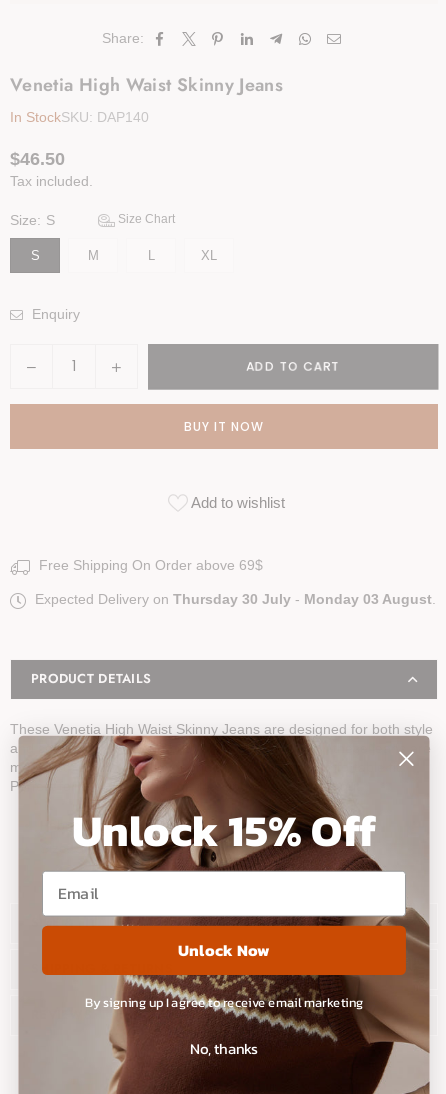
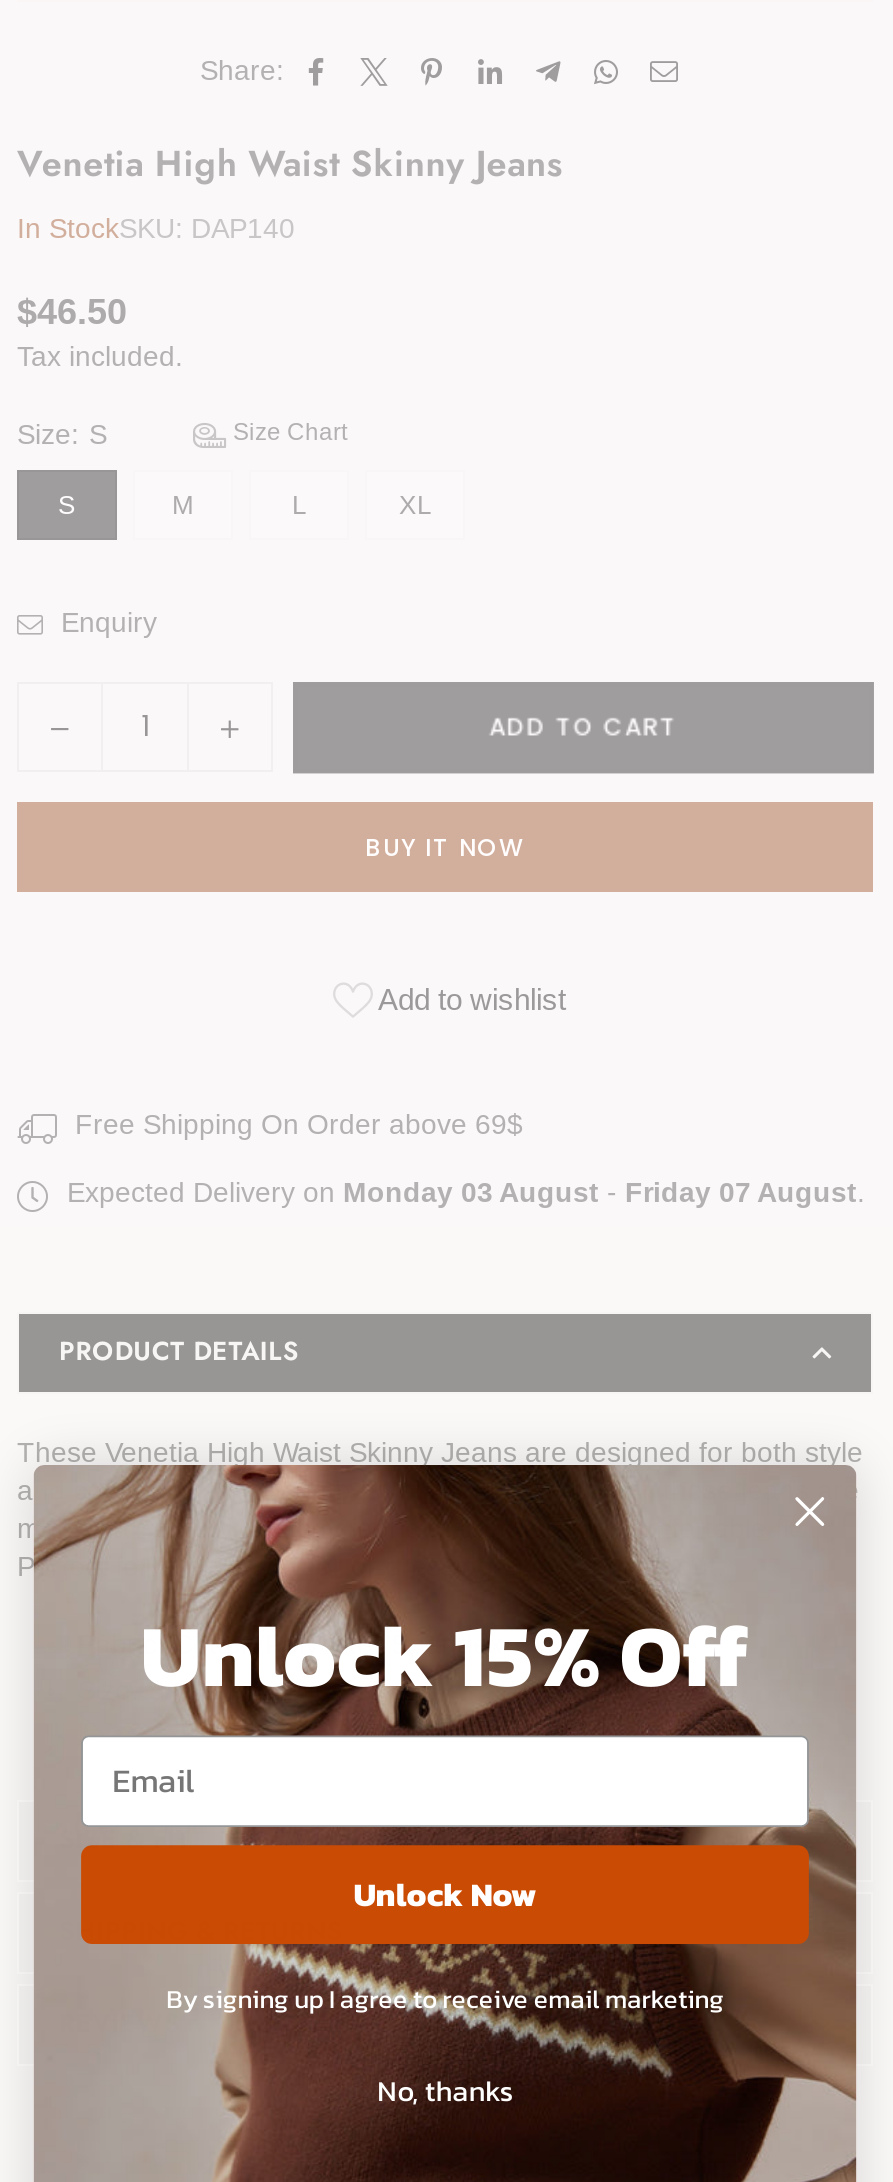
[31,591,436,607] Expected Delivery on Thursday 30 July - Monday 03 August. -> [59,1176,865,1208] Expected Delivery on Monday 03 August - Friday 07 August.

